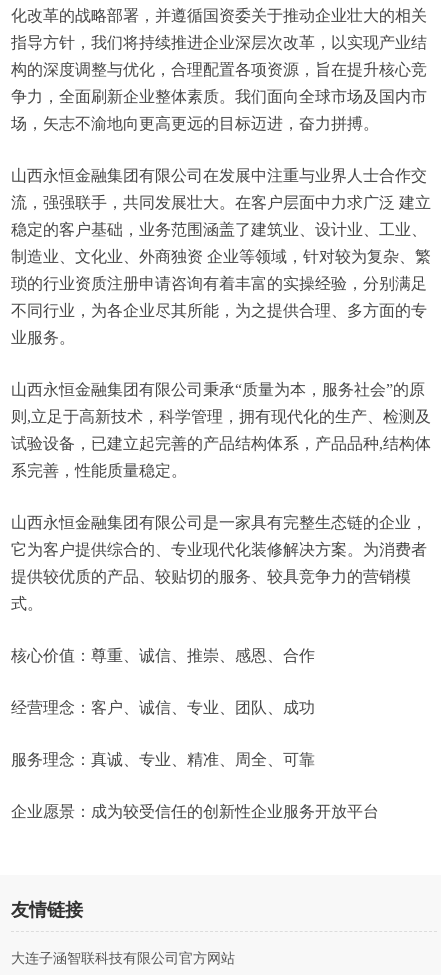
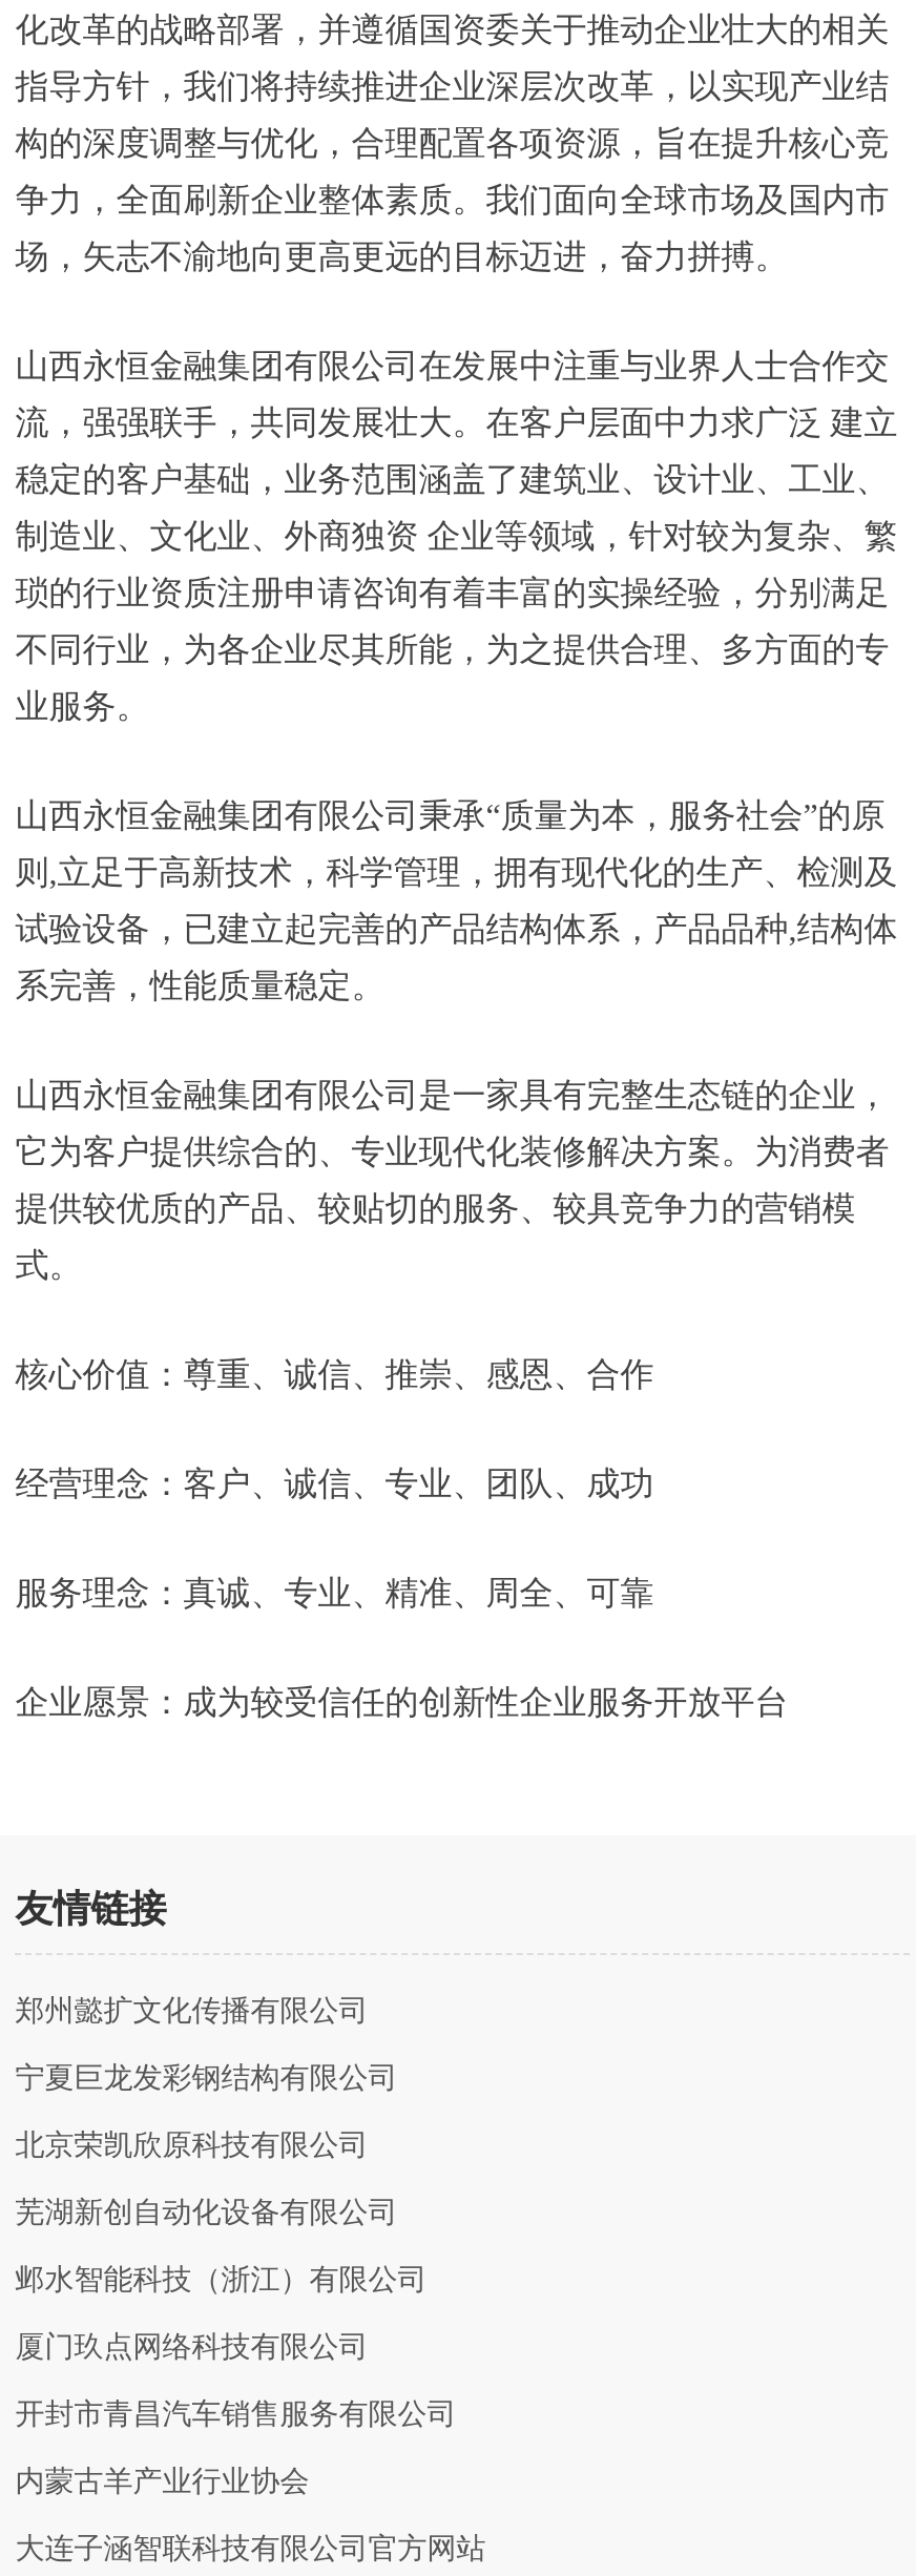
none -> [15,1995,456,2497] 郑州懿扩文化传播有限公司 | 宁夏巨龙发彩钢结构有限公司 | 北京荣凯欣原科技有限公司 | 芜湖新创自动化设备有限公司 | 邺水智能科技（浙江）有限公司 | 厦门玖点网络科技有限公司 | 开封市青昌汽车销售服务有限公司 | 内蒙古羊产业行业协会

